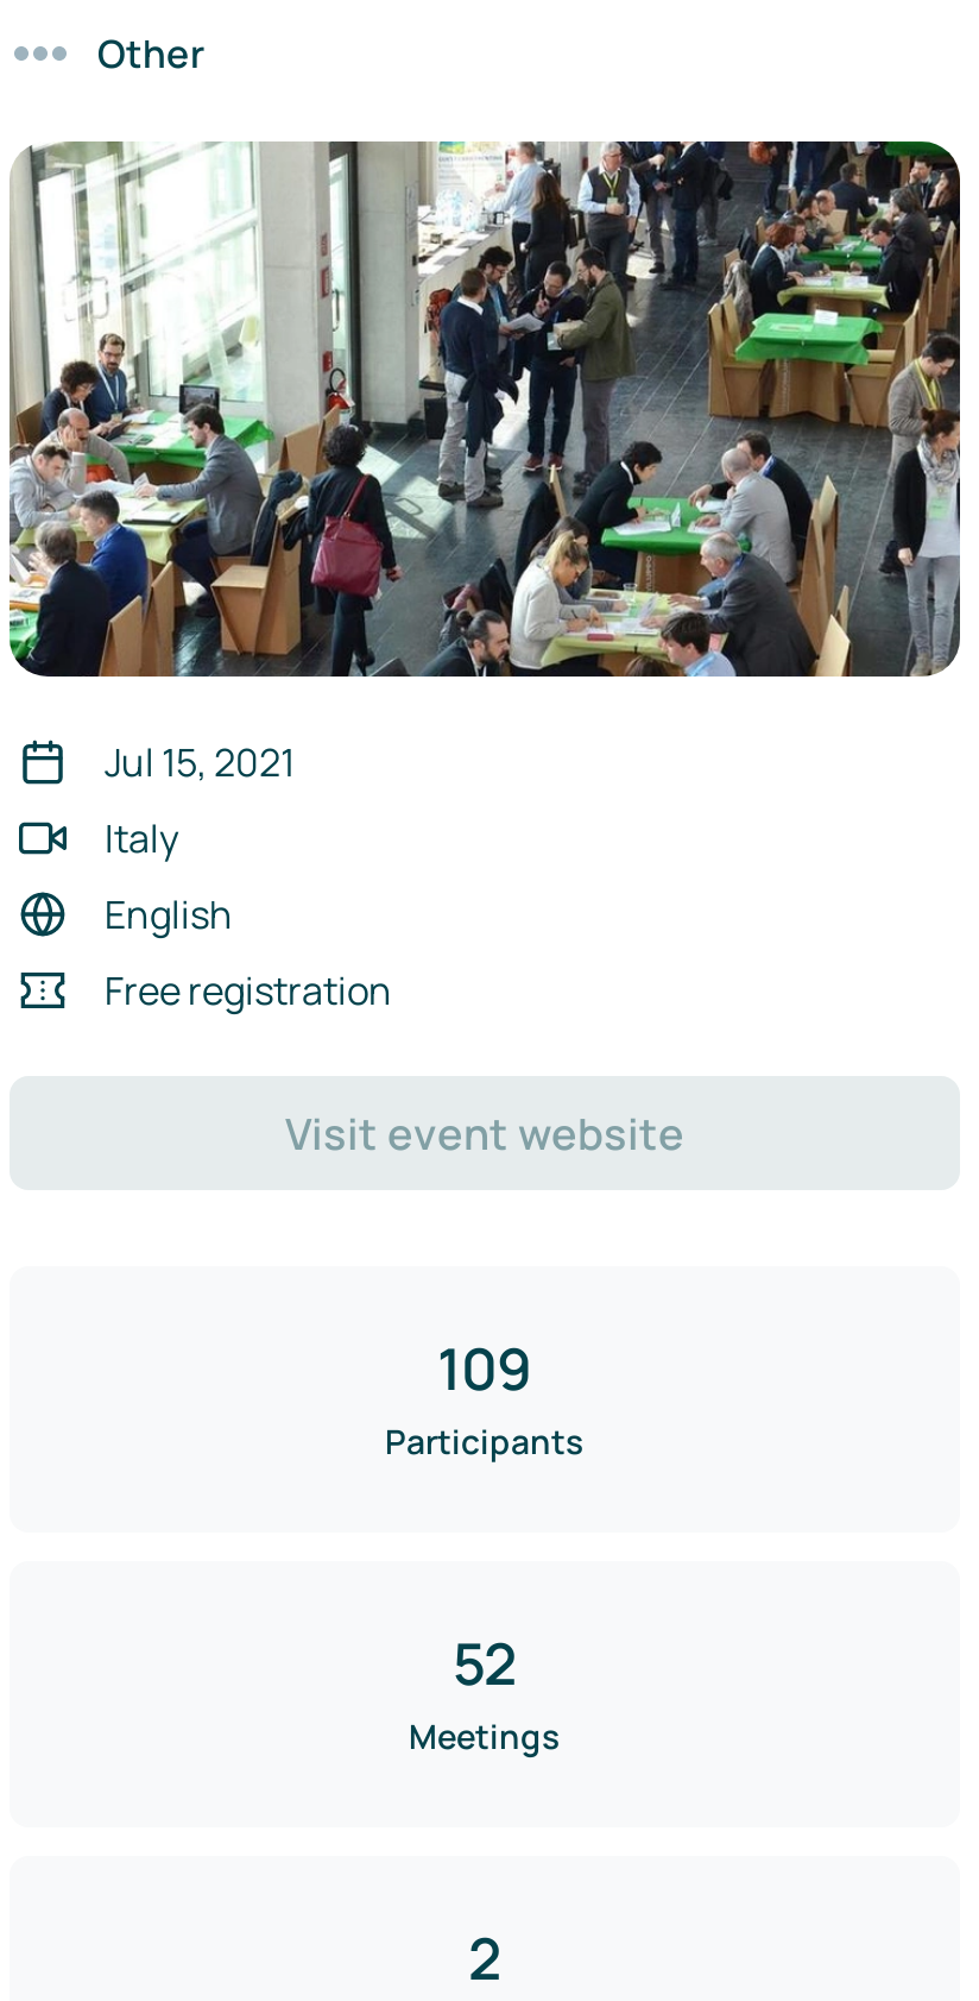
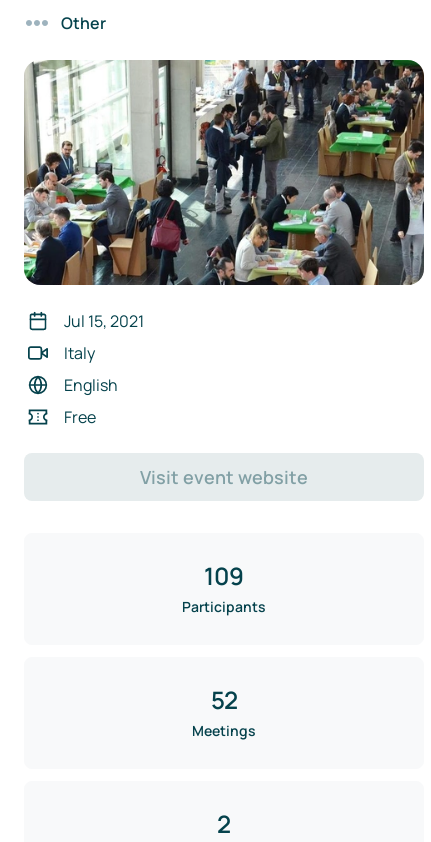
[105,964,392,1016] Free registration -> [64,406,96,428] Free

